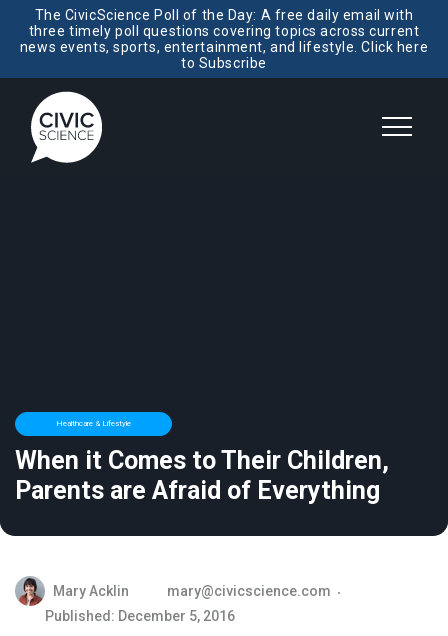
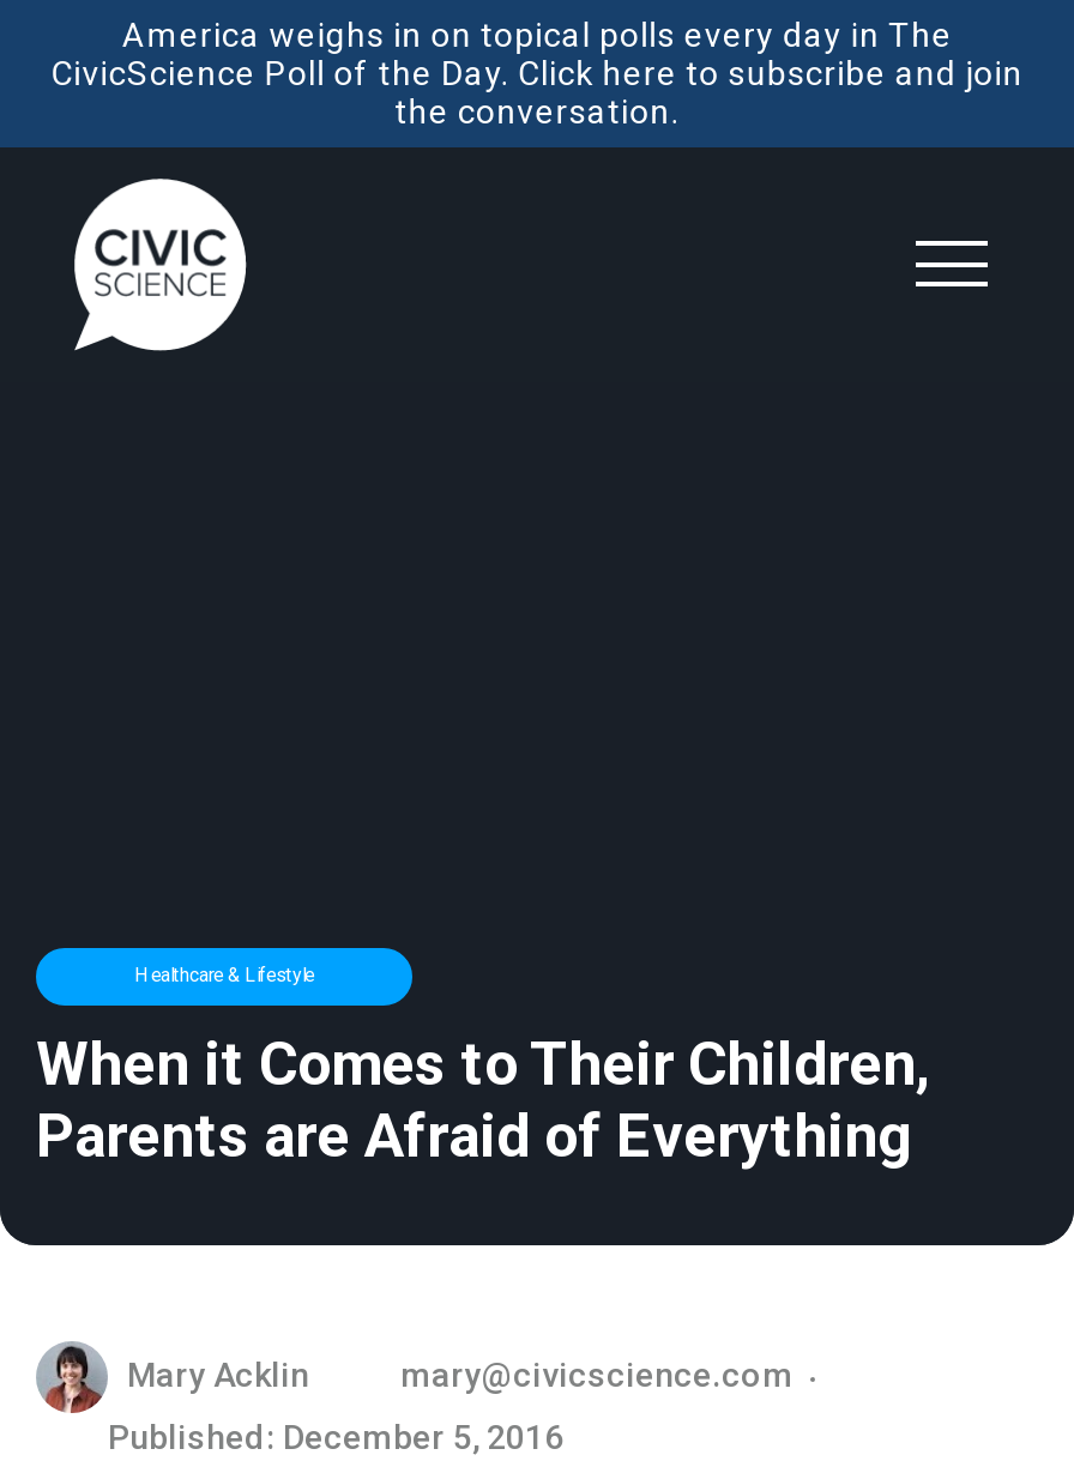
[20,7,428,71] The CivicScience Poll of the Day: A free daily email with | three timely poll questions covering topics across current | news events, sports, entertainment, and lifestyle. Click here | to Subscribe -> [51,16,1023,131] America weighs in on topical polls every day in The | CivicScience Poll of the Day. Click here to subscribe and join | the conversation.

